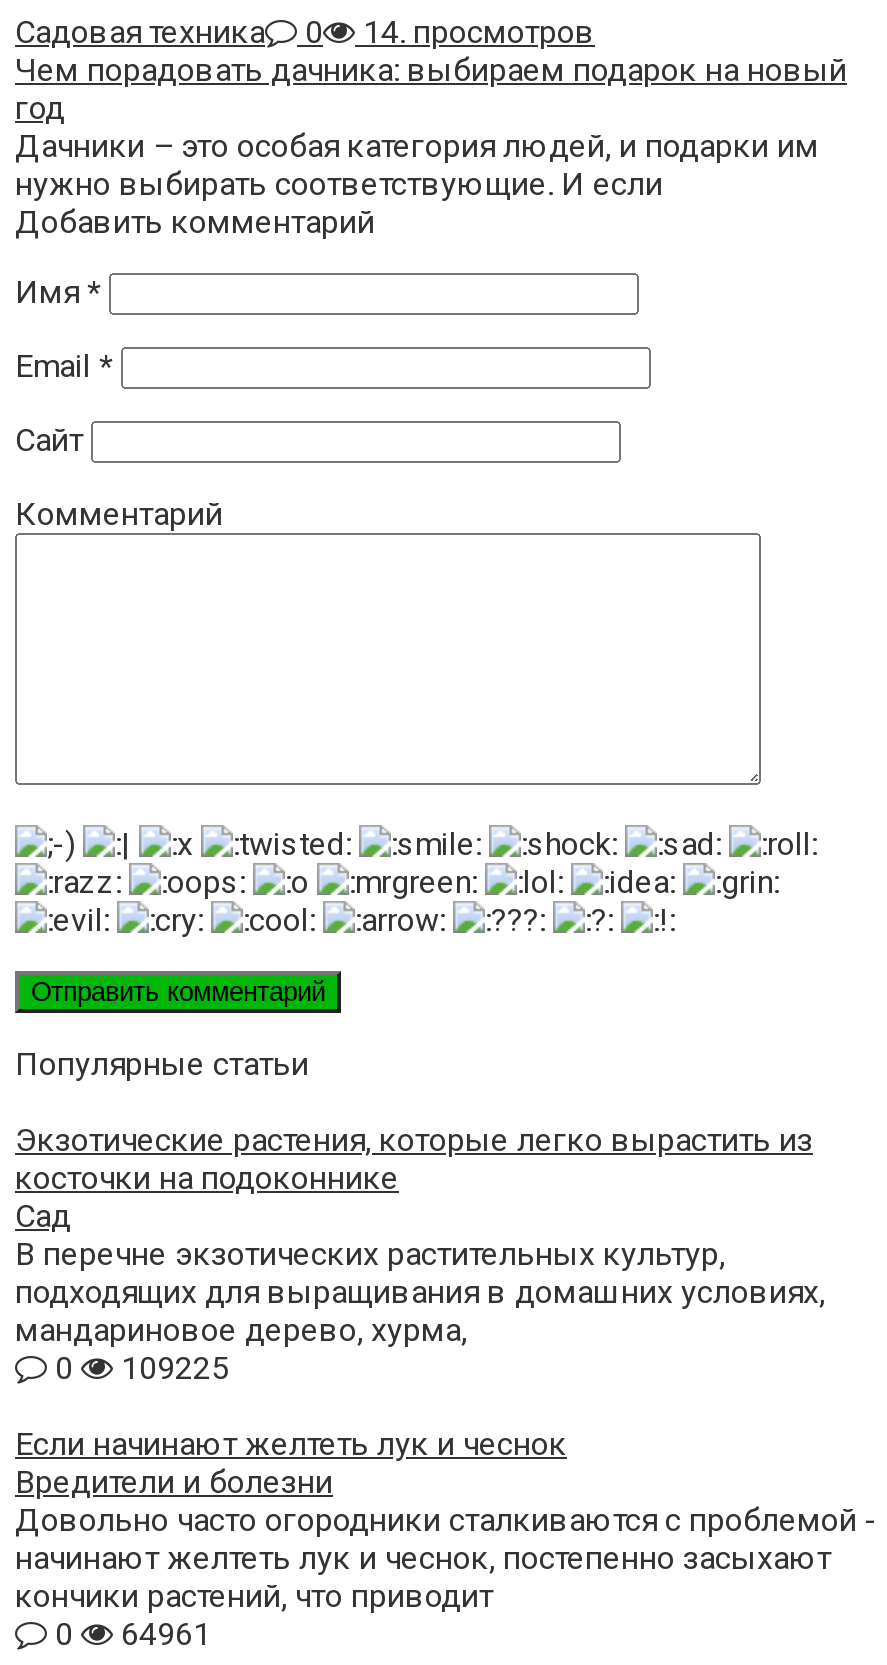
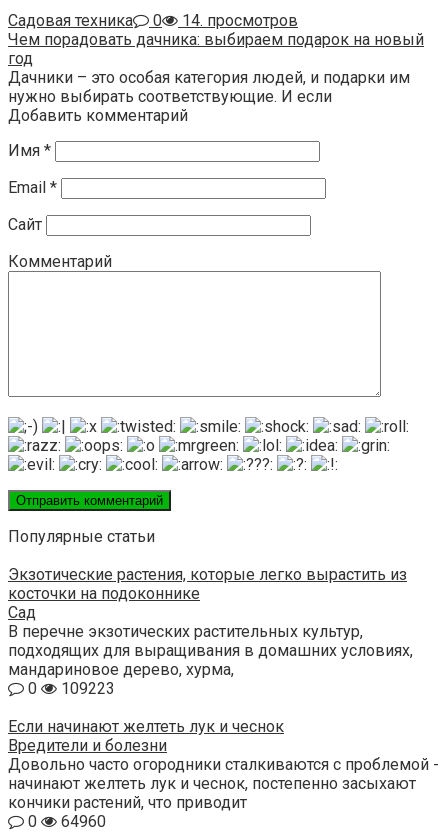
[47,1349,229,1387] 0 109225 -> [24,679,115,698] 0 109223
[47,1615,211,1653] 0 64961 -> [24,812,106,831] 0 64960

